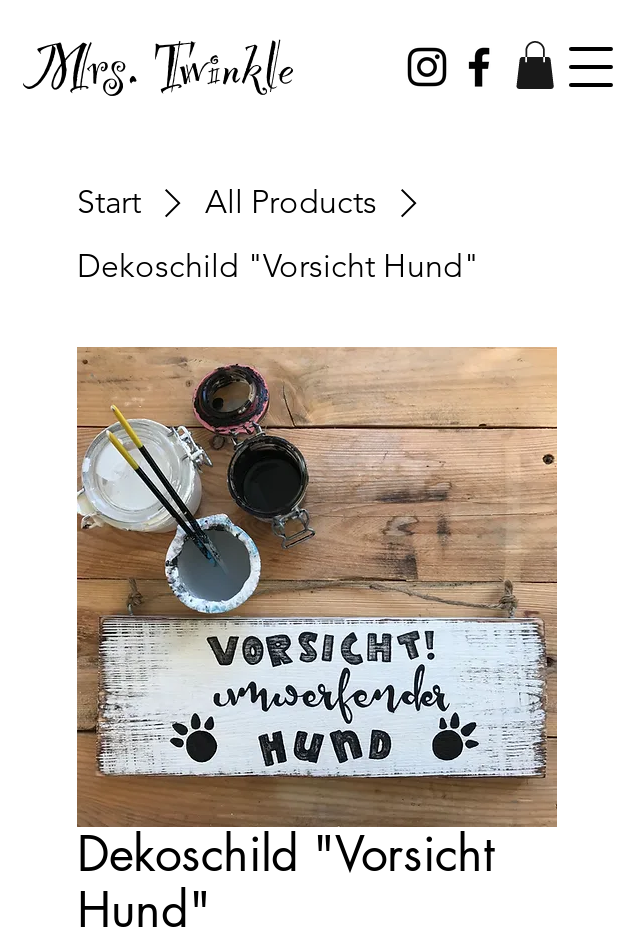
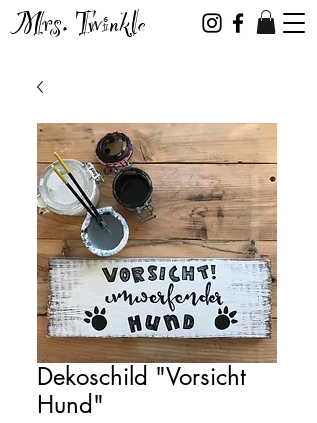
[77,183,479,285] Start | All Products | Dekoschild "Vorsicht Hund" -> none

